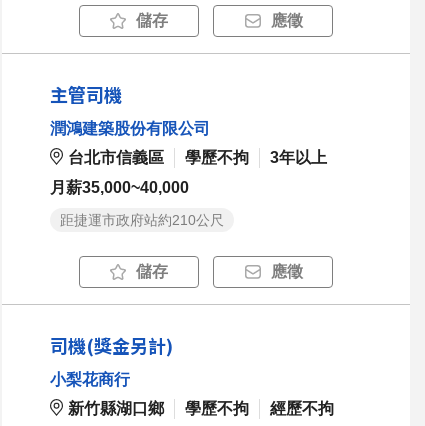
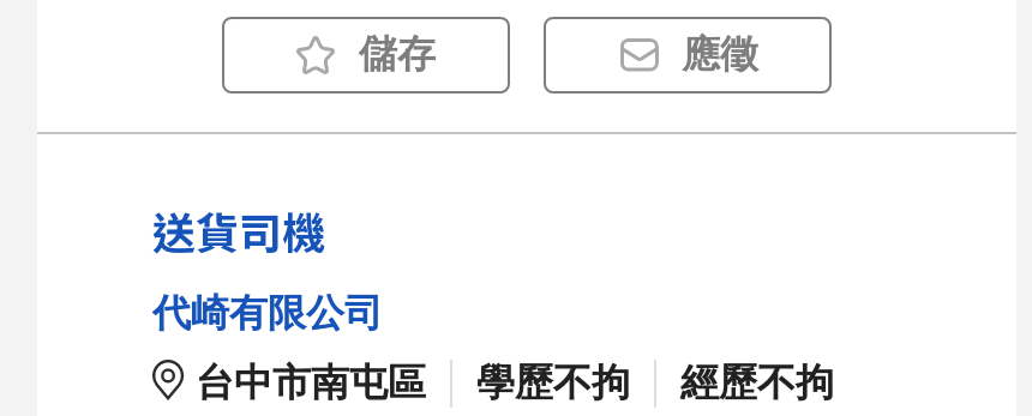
[50,81,327,417] 主管司機 | 潤鴻建築股份有限公司 | 台北市信義區 | 學歷不拘 | 3年以上 | 月薪35,000~40,000 | 距捷運市政府站約210公尺 | 儲存 | 應徵 | 司機(獎金另計) | 小梨花商行 | 新竹縣湖口鄉 -> [152,199,426,403] 送貨司機 | 代崎有限公司 | 台中市南屯區

